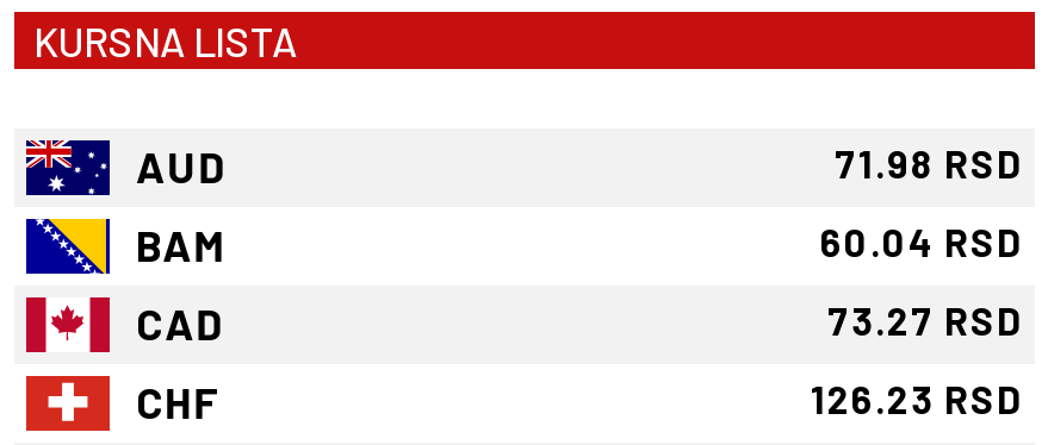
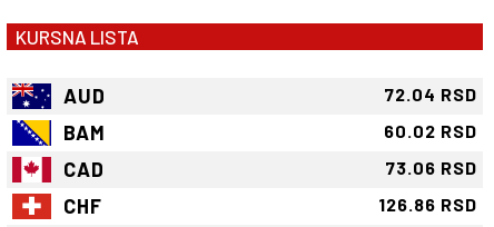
[835,140,1023,185] 71.98 RSD -> [384,83,477,104] 72.04 RSD
[820,218,1023,264] 60.04 RSD -> [384,120,477,141] 60.02 RSD
[827,297,1023,342] 73.27 RSD -> [385,157,477,178] 73.06 RSD
[811,376,1023,421] 126.23 RSD -> [378,193,477,215] 126.86 RSD

